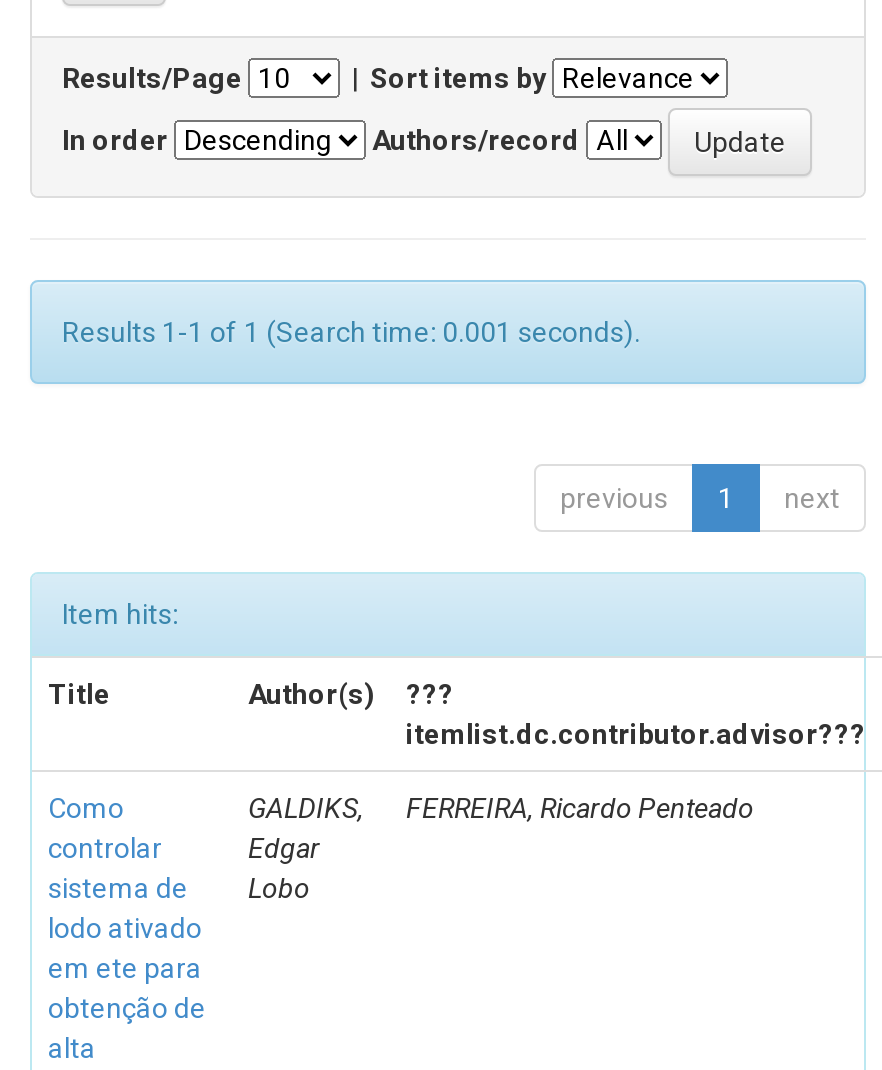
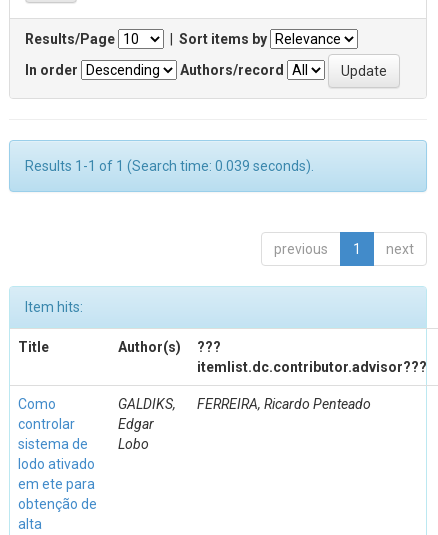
[62,316,640,348] Results 1-1 of 1 (Search time: 0.001 seconds). -> [25,158,314,174] Results 1-1 of 1 (Search time: 0.039 seconds).

